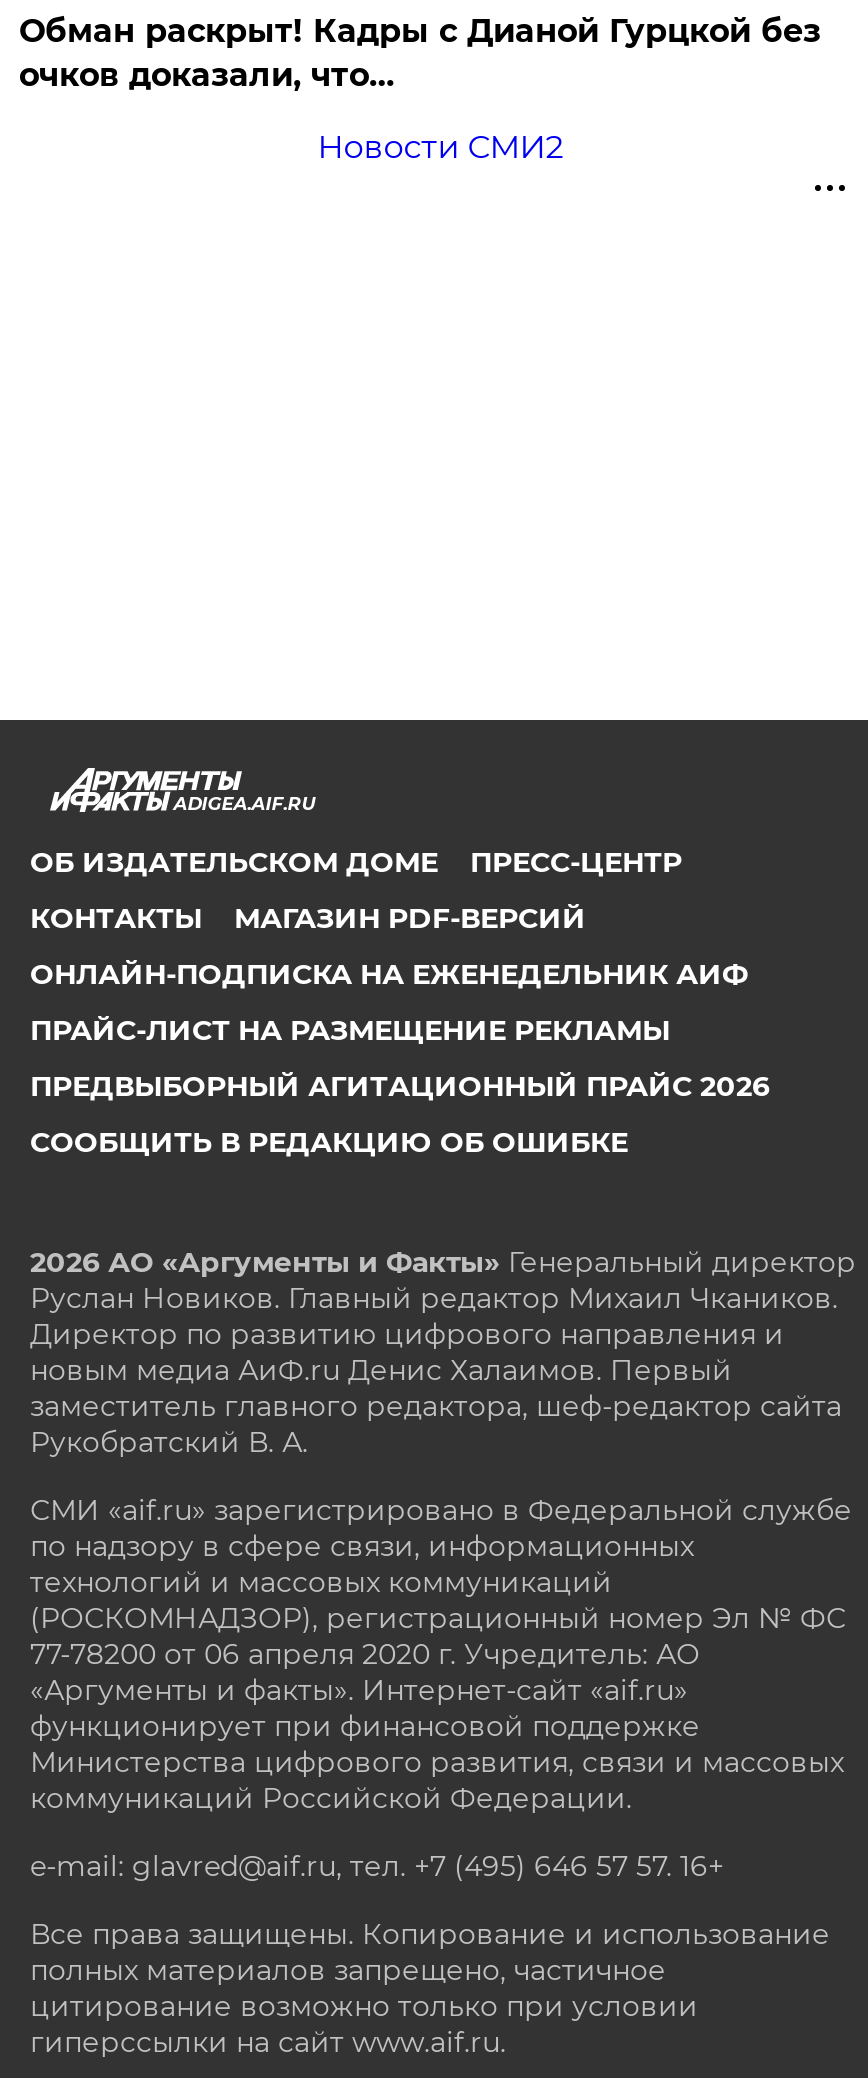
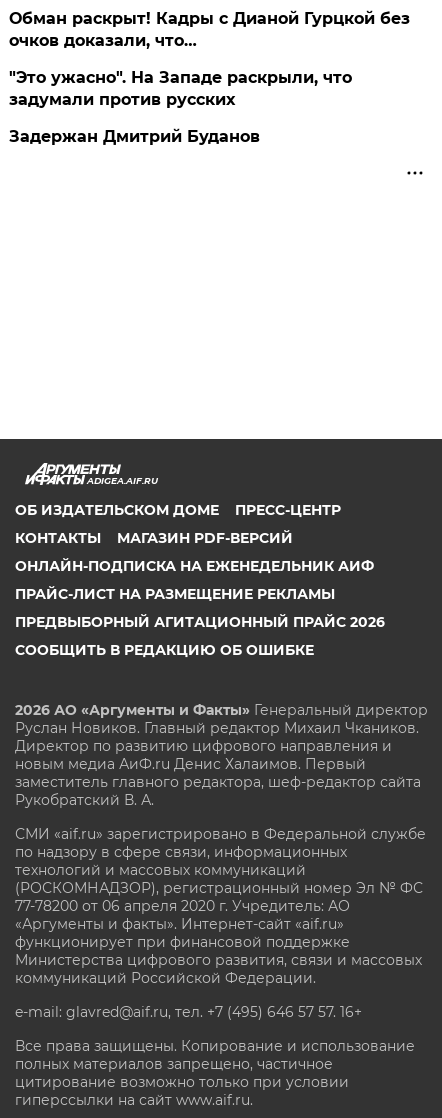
[317,128,563,166] Новости СМИ2 -> [9,68,352,146] "Это ужасно". На Западе раскрыли, что | задумали против русских | Задержан Дмитрий Буданов

